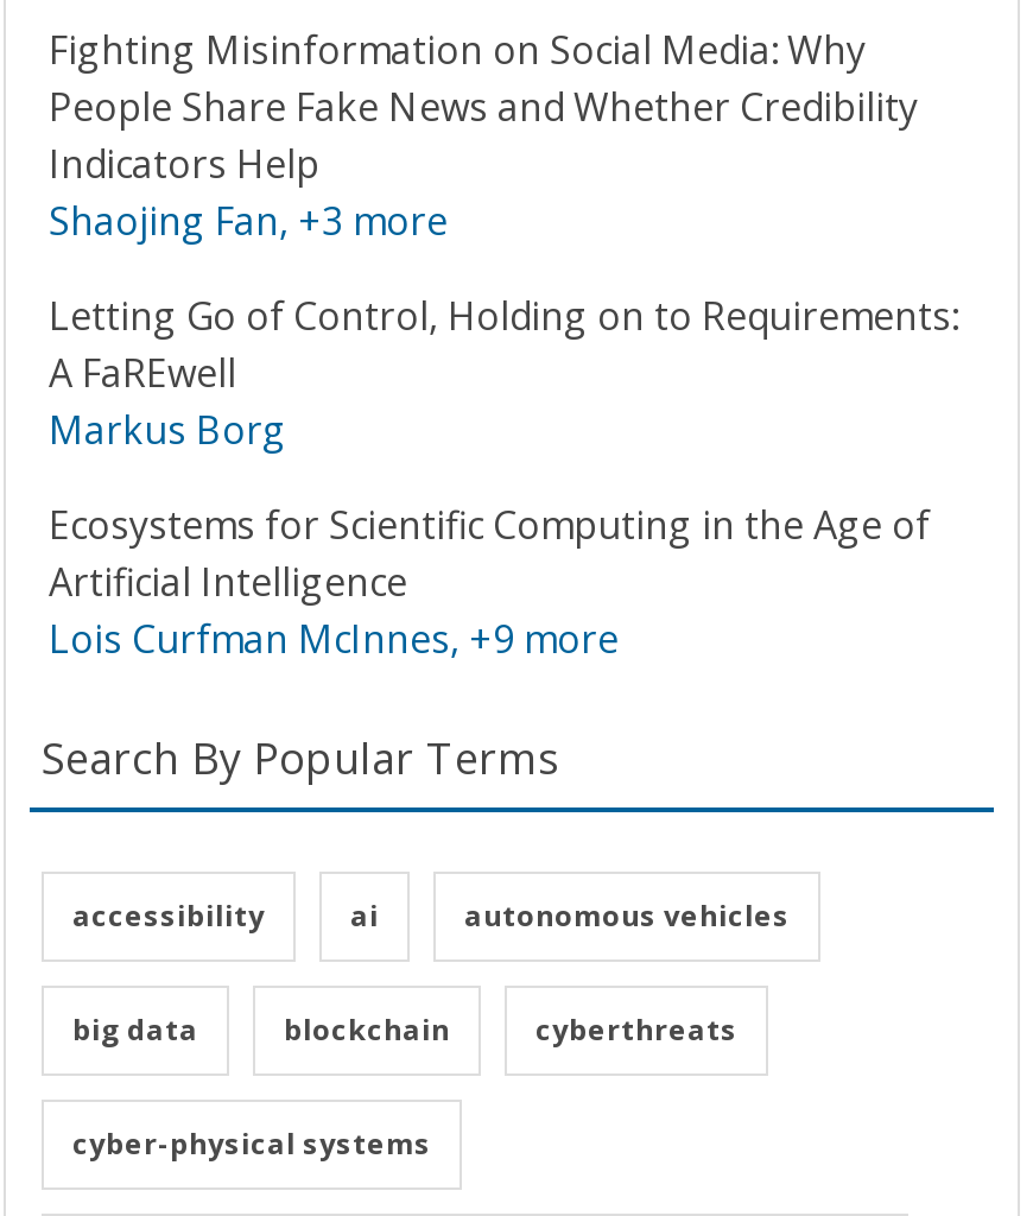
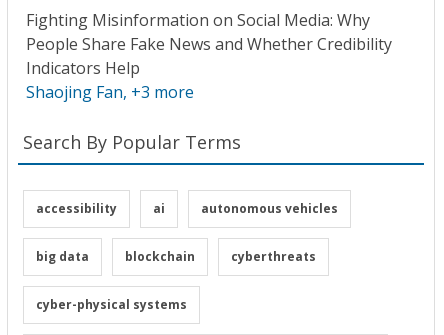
[49,290,958,665] Letting Go of Control, Holding on to Requirements: | A FaREwell | Markus Borg | Ecosystems for Scientific Computing in the Age of | Artificial Intelligence | Lois Curfman McInnes, +9 more -> none

